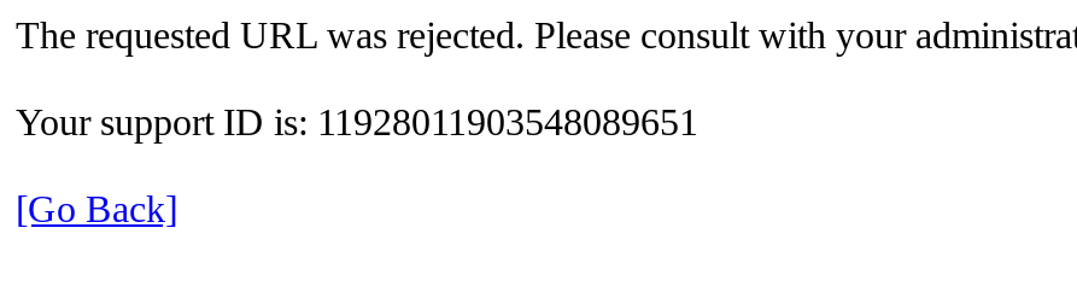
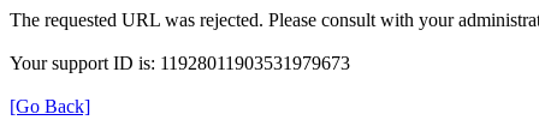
[16,101,698,142] Your support ID is: 11928011903548089651 -> [10,53,350,73] Your support ID is: 11928011903531979673

